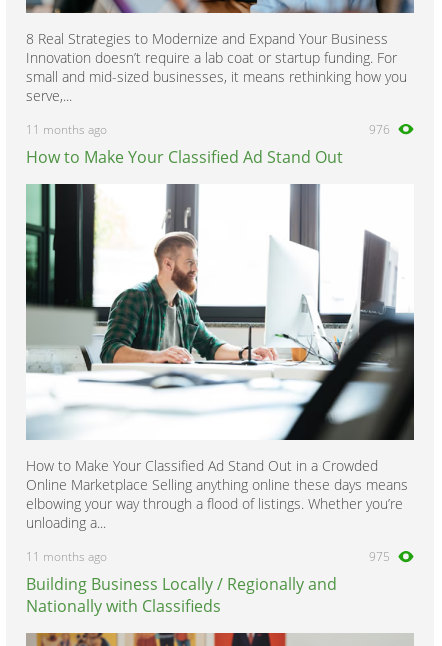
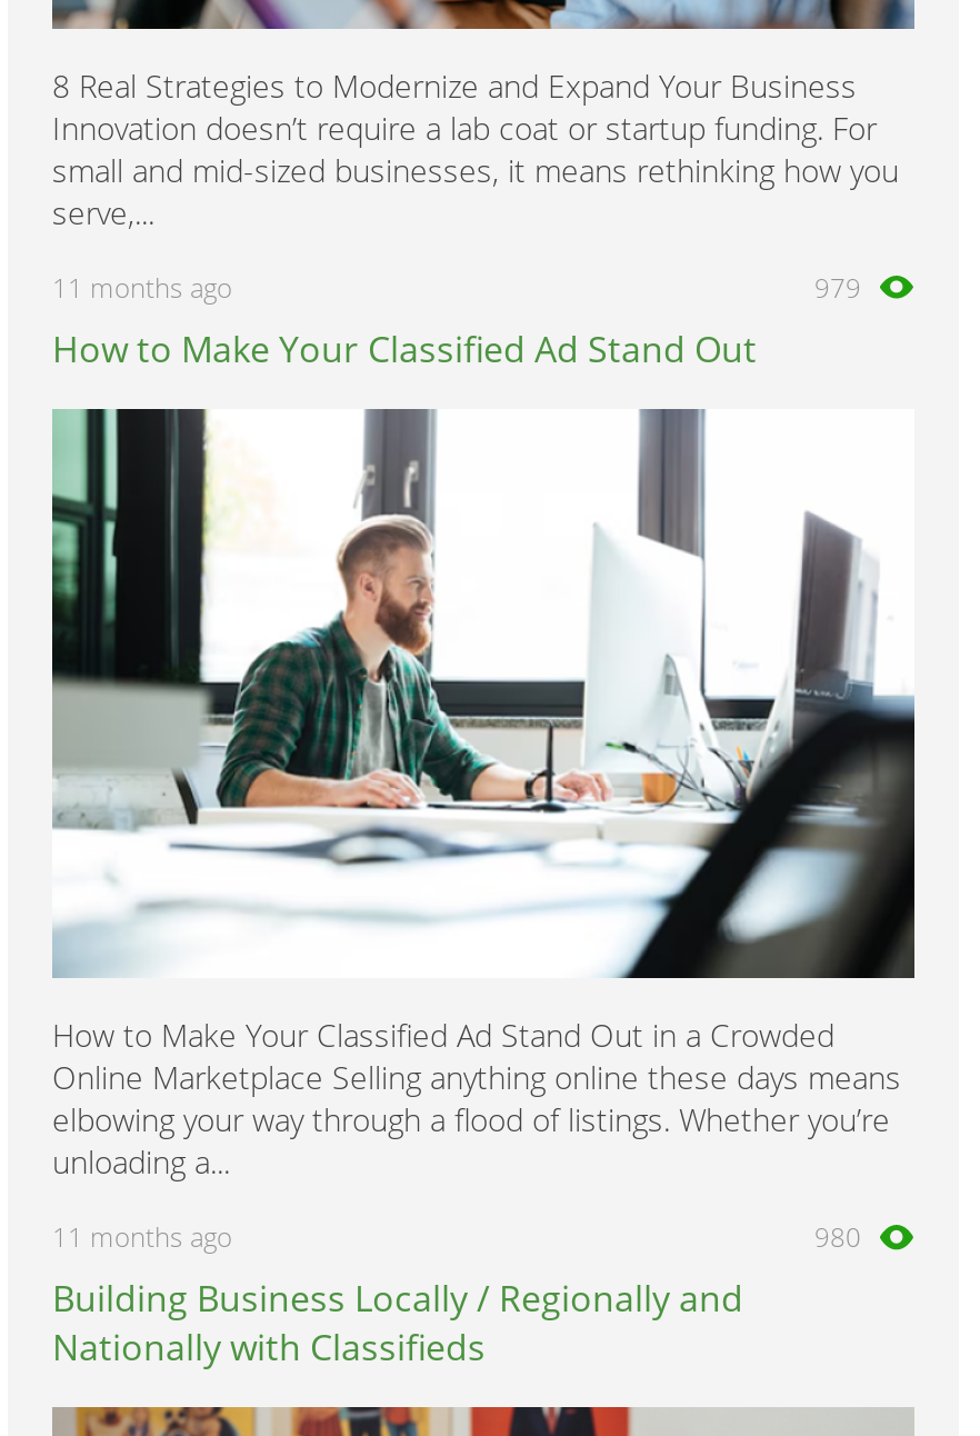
[369,121,390,138] 976 -> [814,269,861,307] 979
[369,548,390,565] 975 -> [814,1219,861,1257] 980

